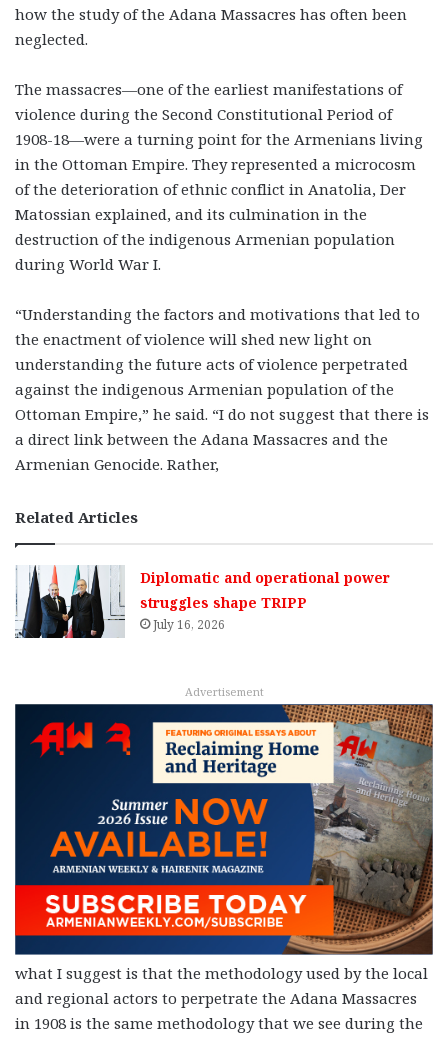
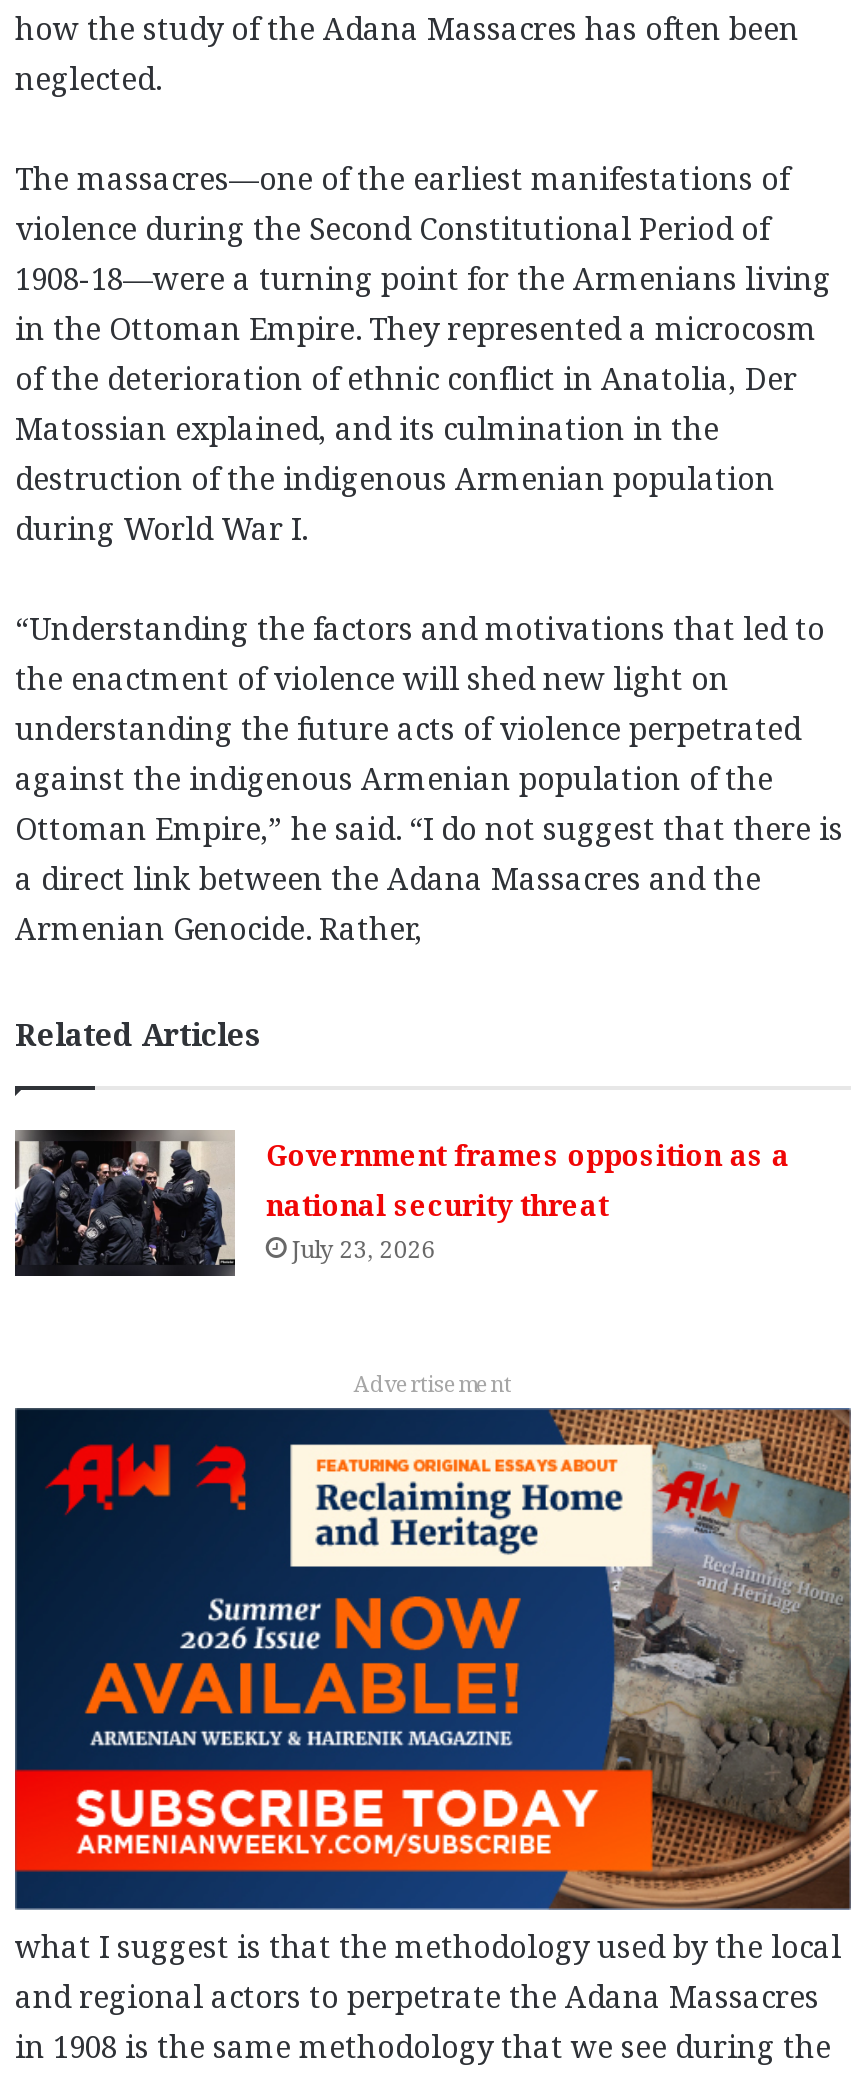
[15,565,390,639] [image] | Diplomatic and operational power | struggles shape TRIPP | July 16, 2026 -> [13,1128,790,1278] [image] | Government frames opposition as a | national security threat | July 23, 2026

